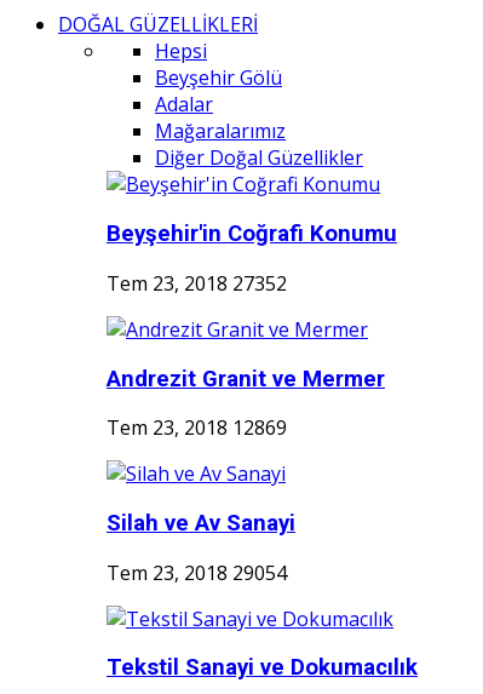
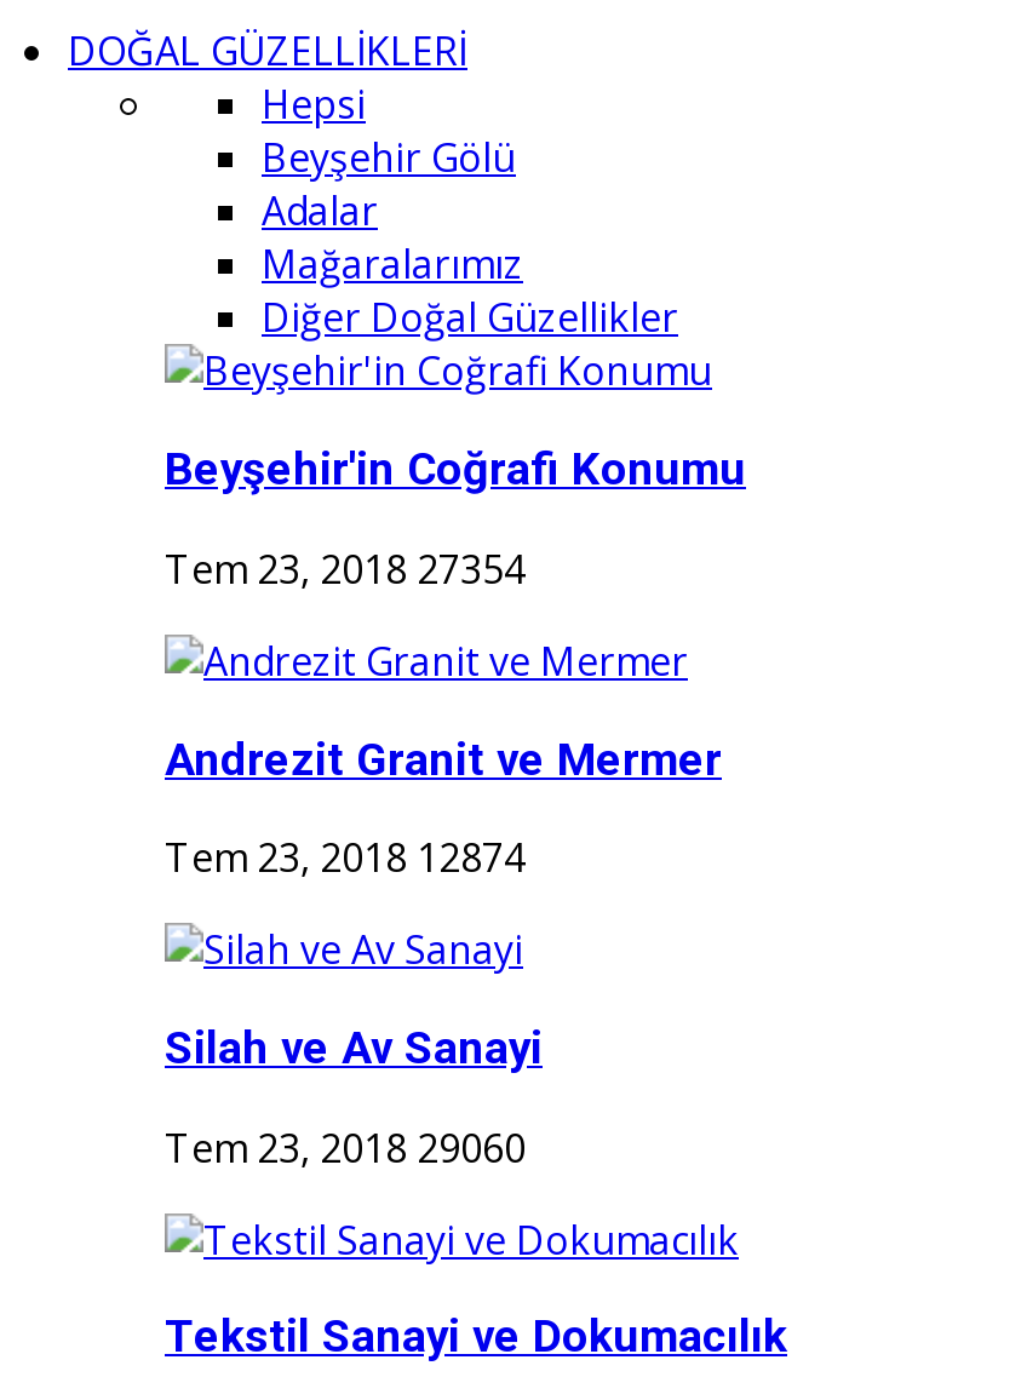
[107,270,287,296] Tem 23, 2018 27352 -> [165,542,526,595] Tem 23, 2018 27354
[107,414,287,441] Tem 23, 2018 12869 -> [165,831,526,885] Tem 23, 2018 12874
[107,559,287,586] Tem 23, 2018 29054 -> [165,1121,526,1174] Tem 23, 2018 29060

